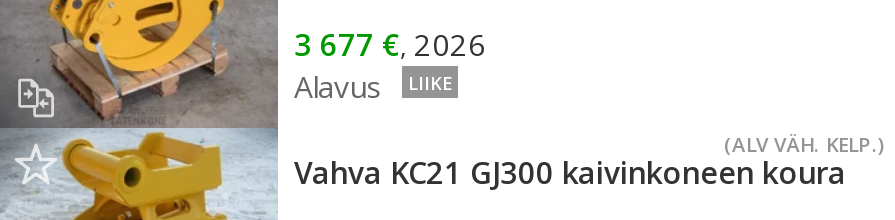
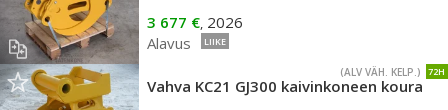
none -> [428,65,445,78] 72H

